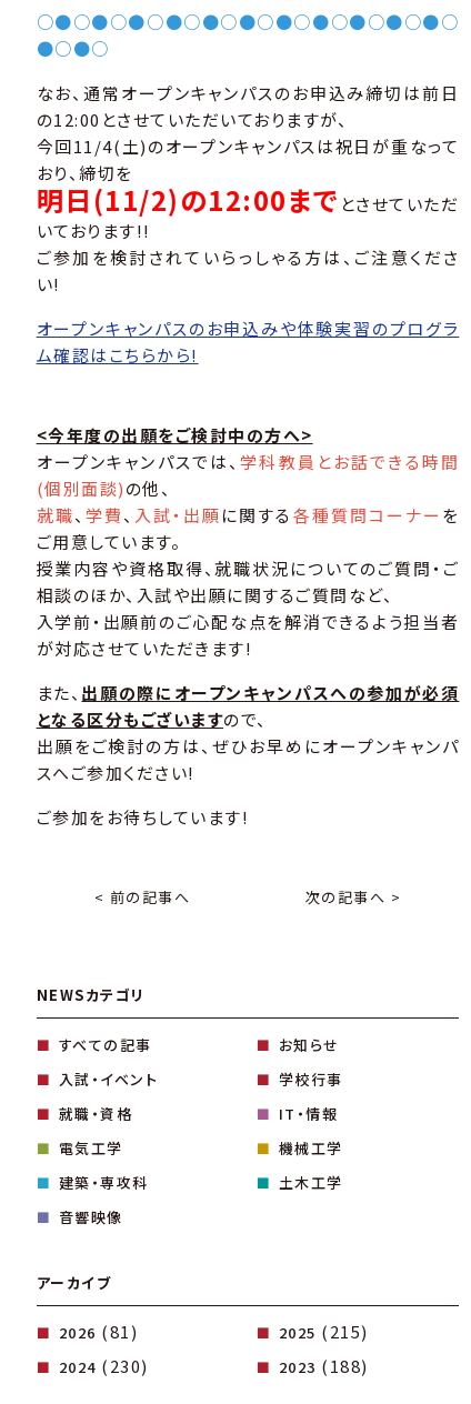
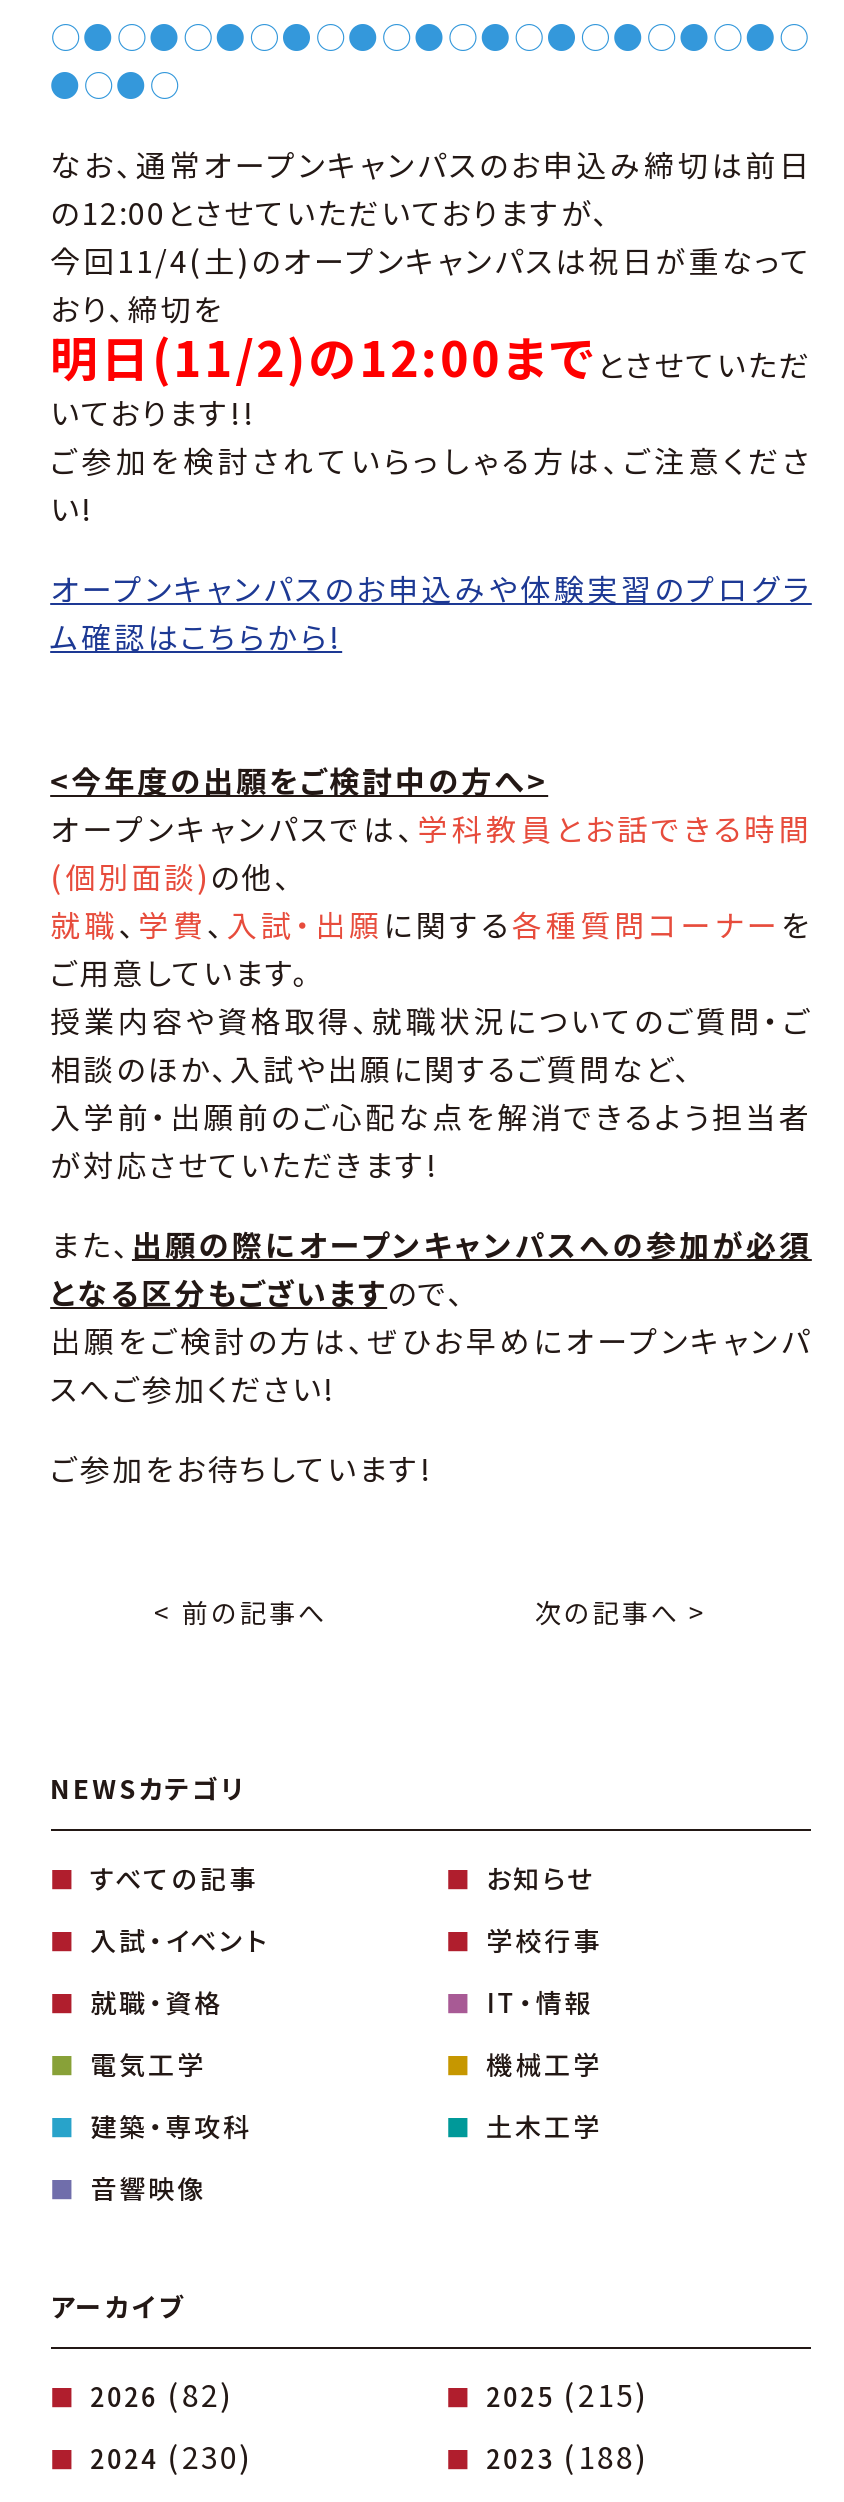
[58,1319,138,1343] 2026 (81) -> [90,2373,233,2415] 2026 (82)

